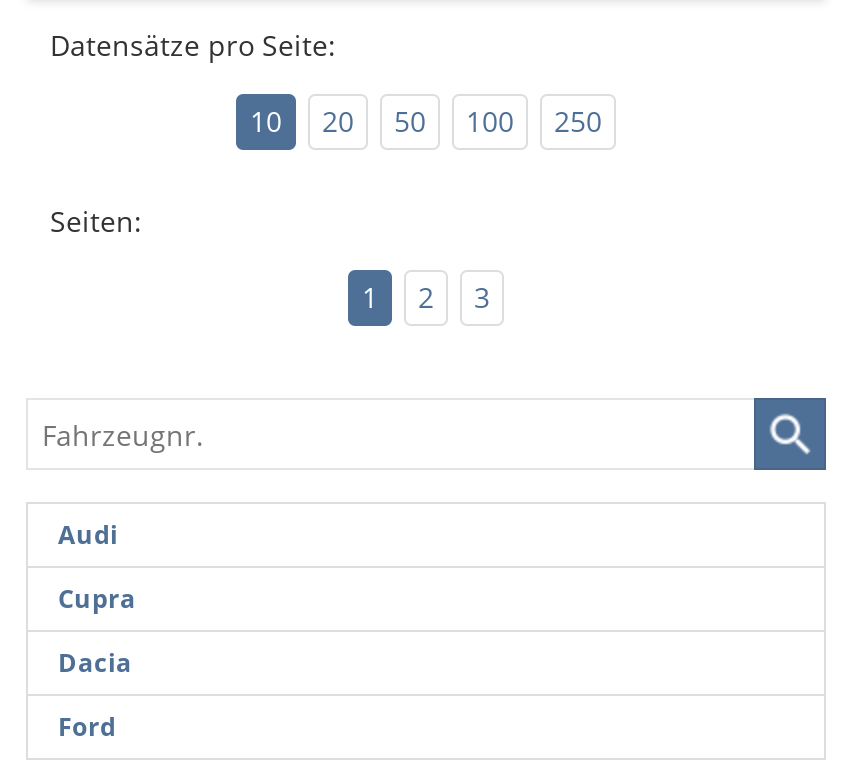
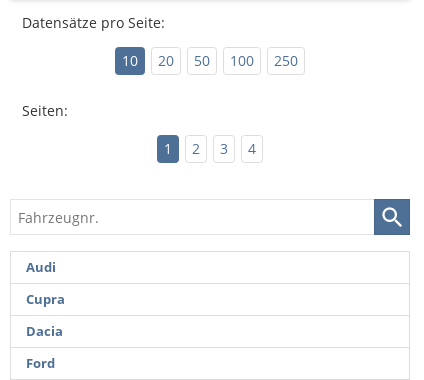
none -> [248,139,256,158] 4

